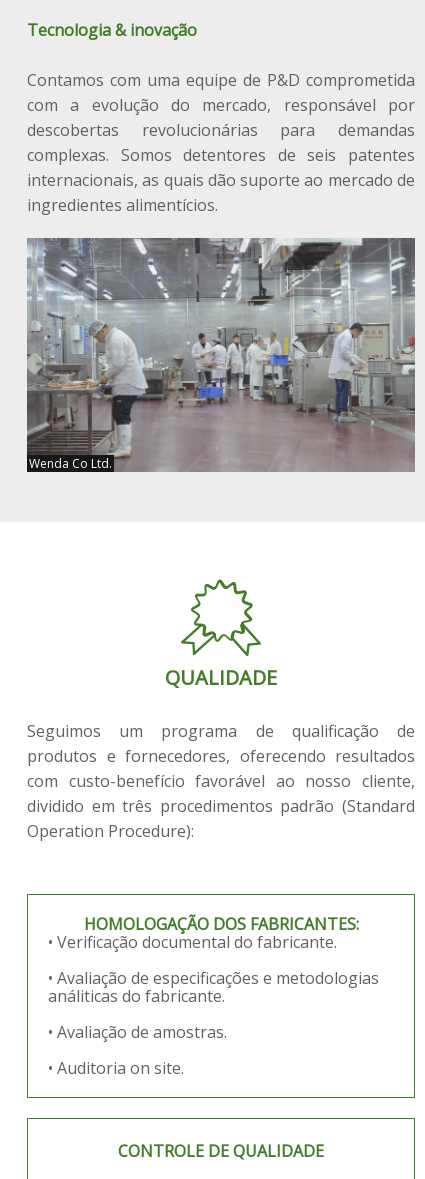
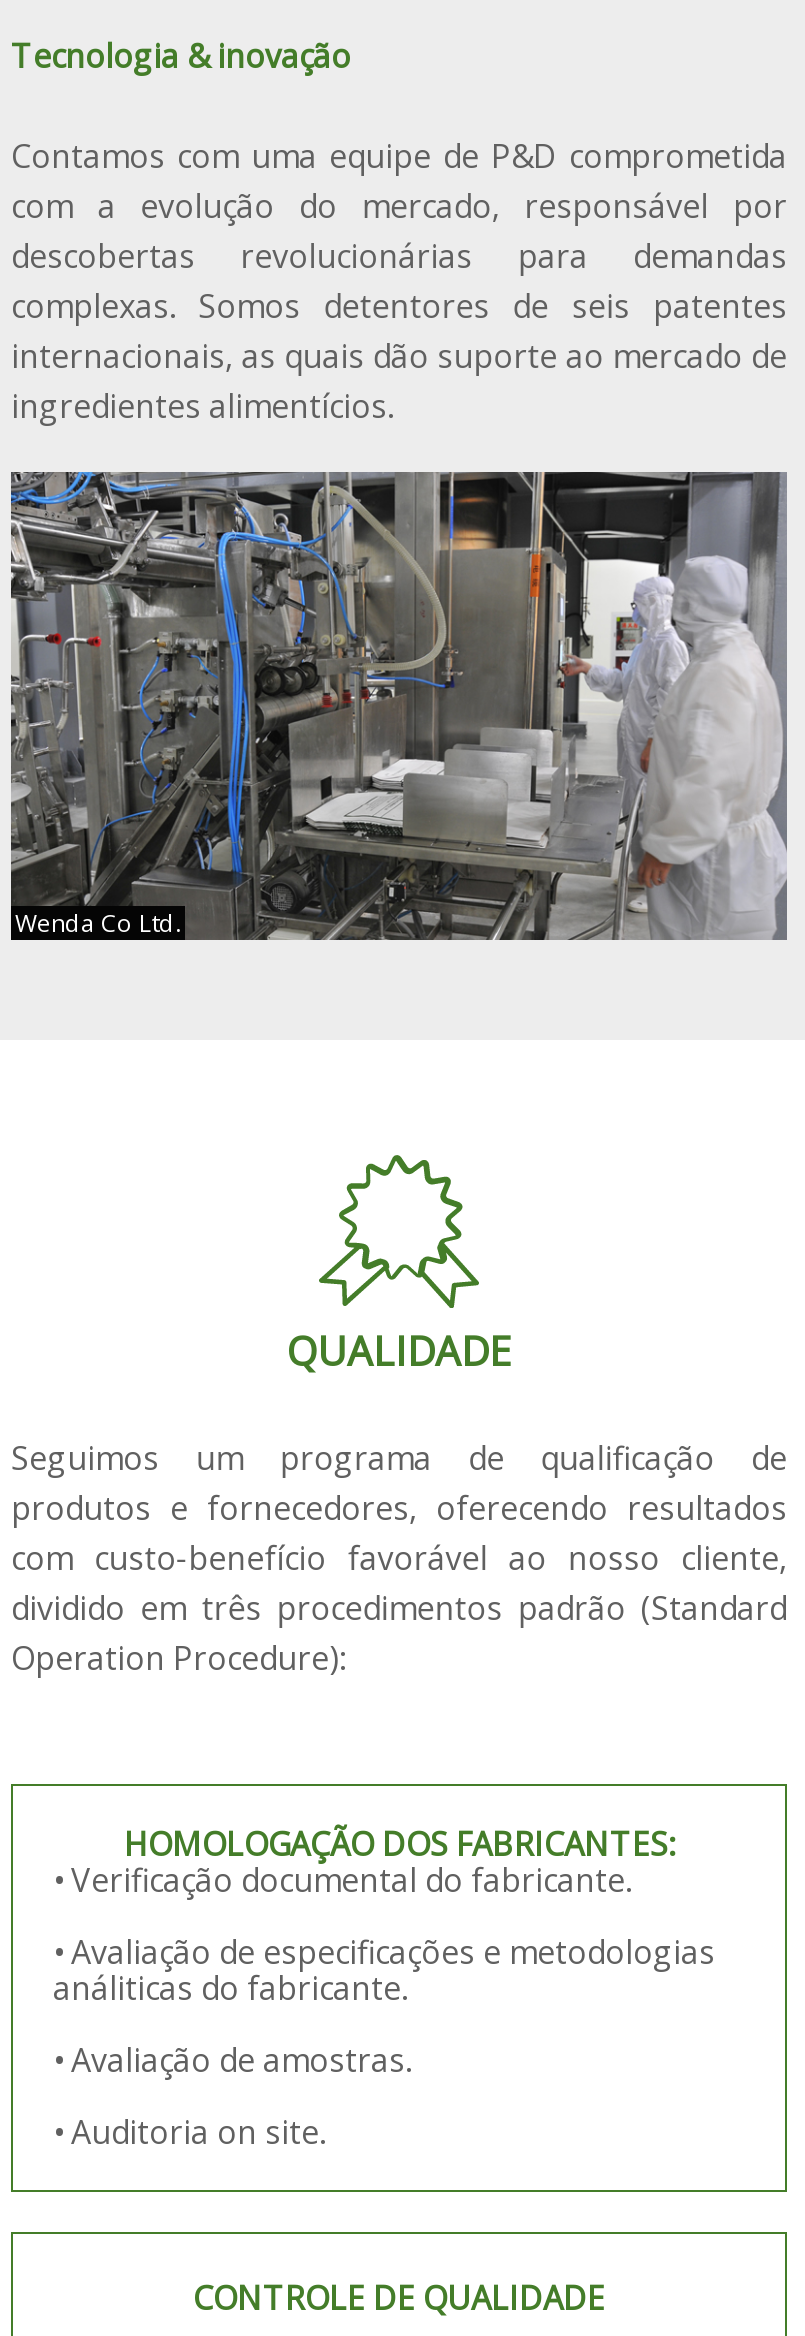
[27,237,415,472] [image] -> [9,470,787,940] [image]

